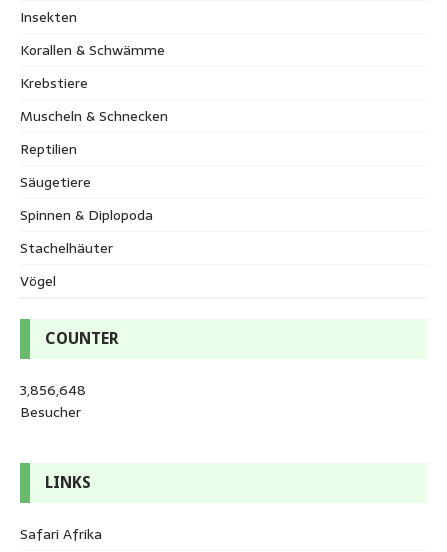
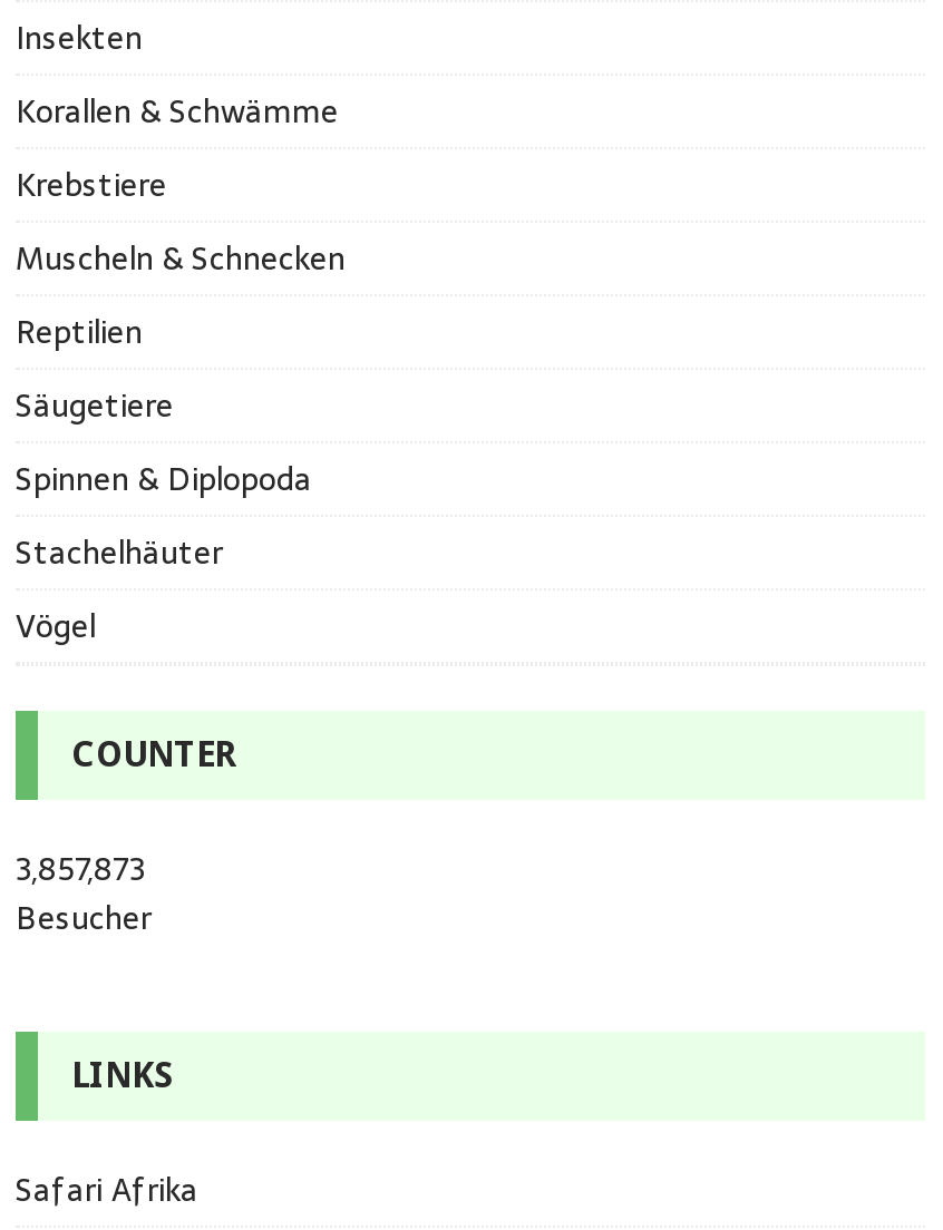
[20,379,86,401] 3,856,648 -> [16,844,145,893] 3,857,873

